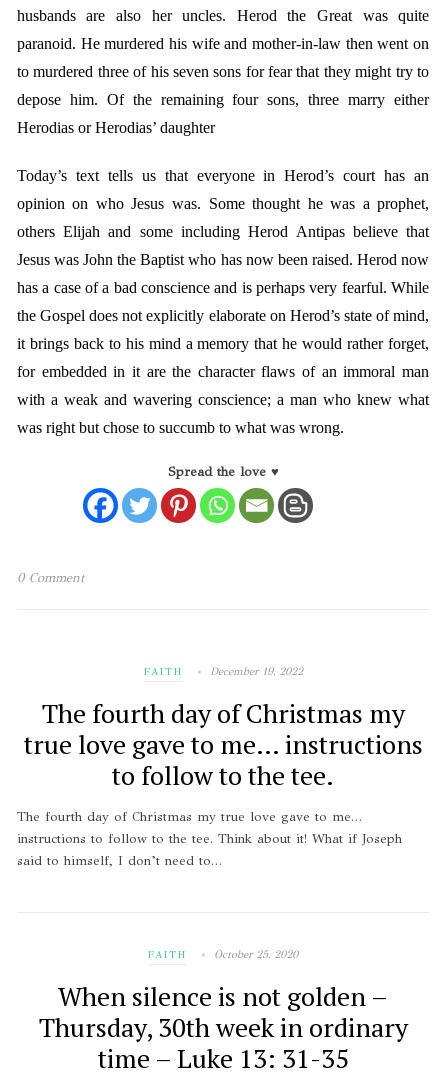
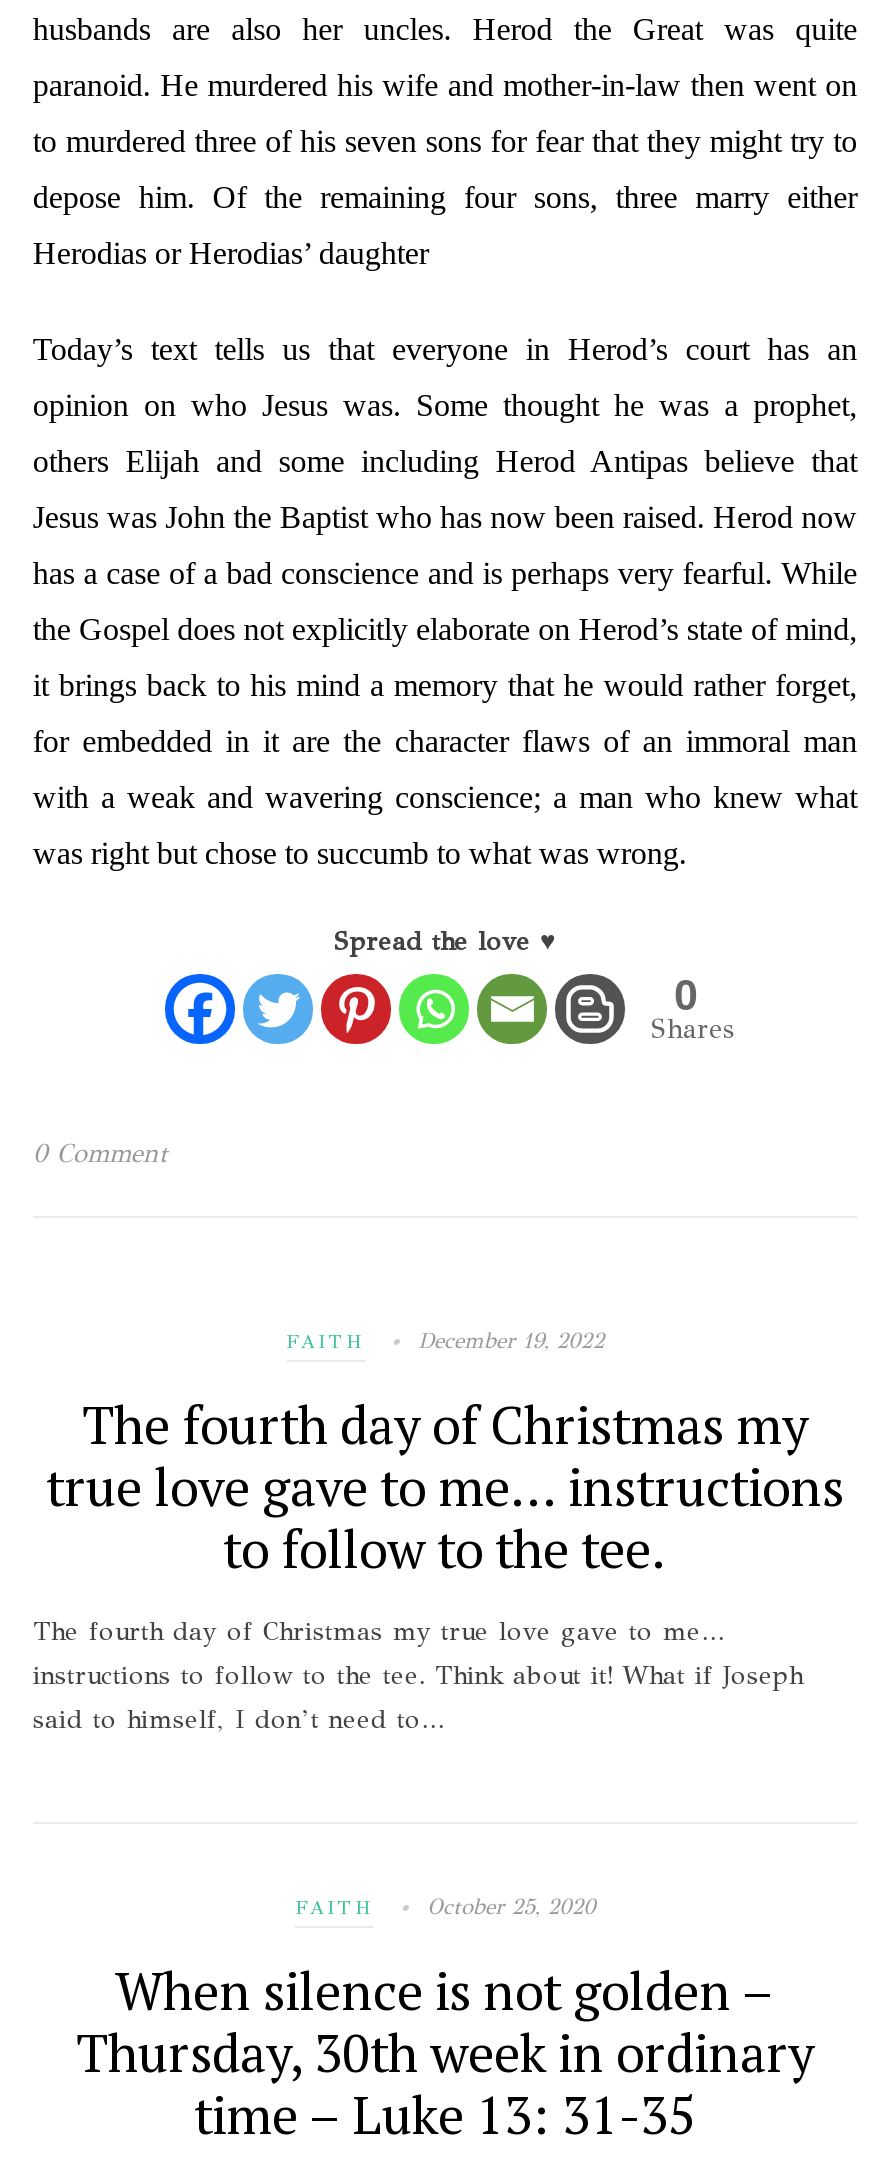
none -> [651,971,735,1047] 0 | Shares

